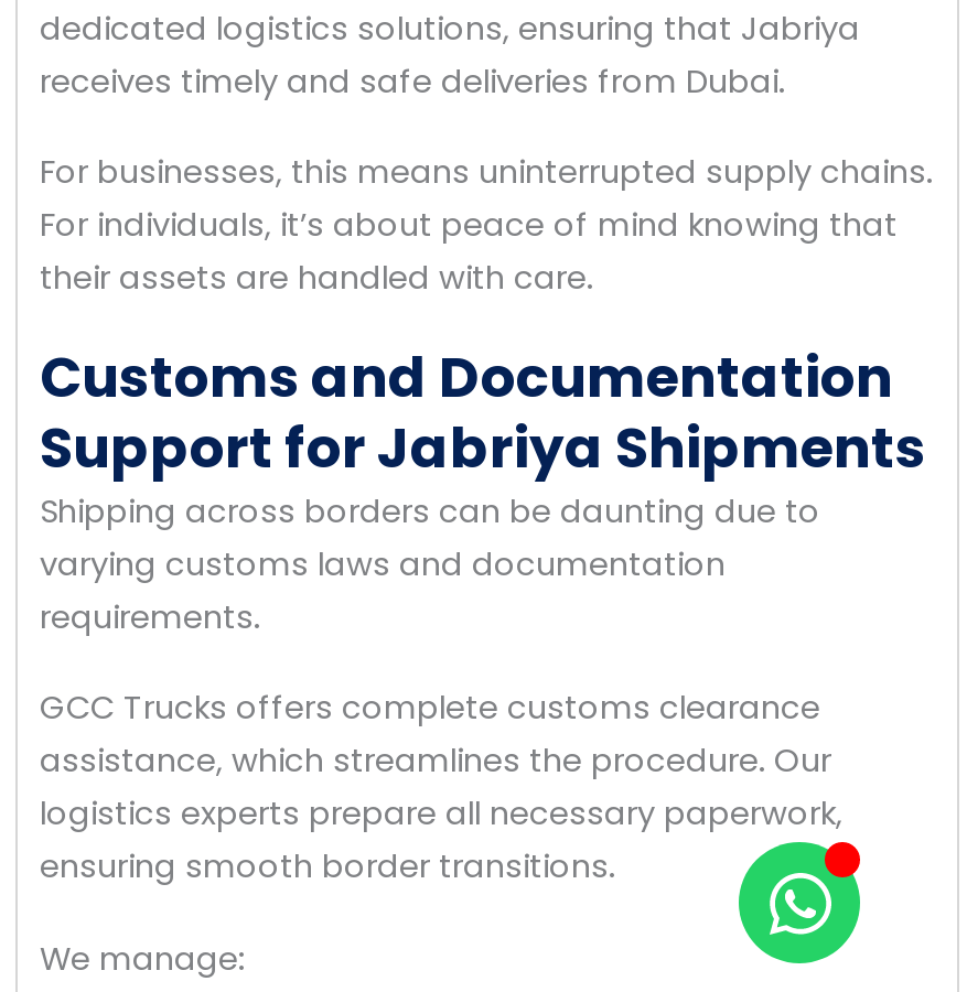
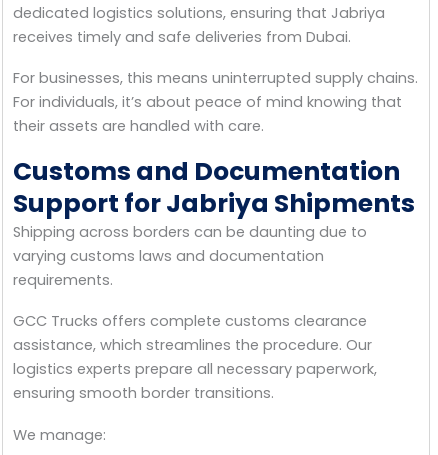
[737,842,862,966] [image] -> none

